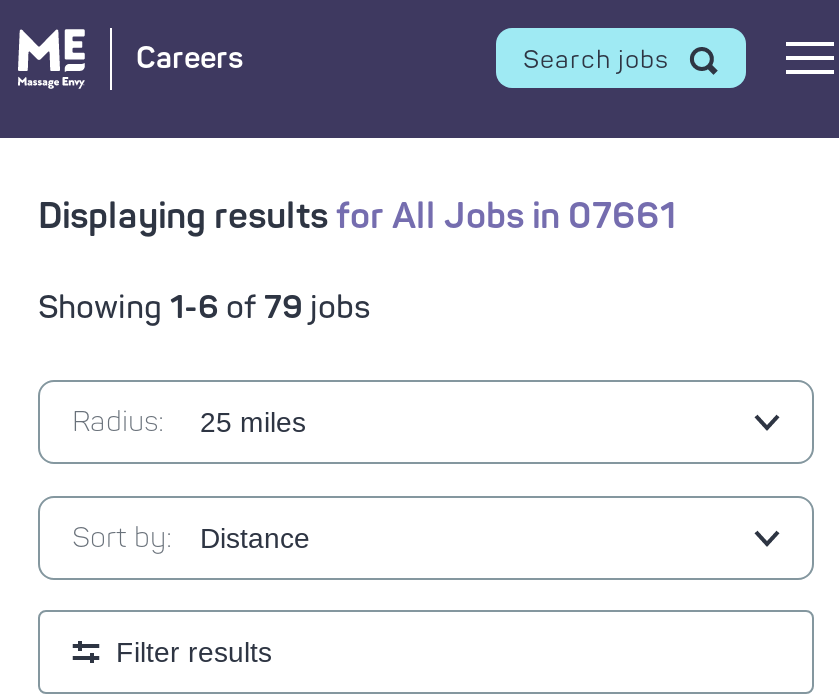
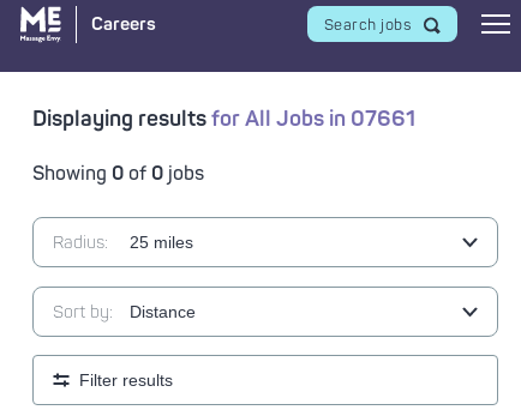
[38,288,370,328] Showing 1-6 of 79 jobs -> [32,162,204,186] Showing 0 of 0 jobs

